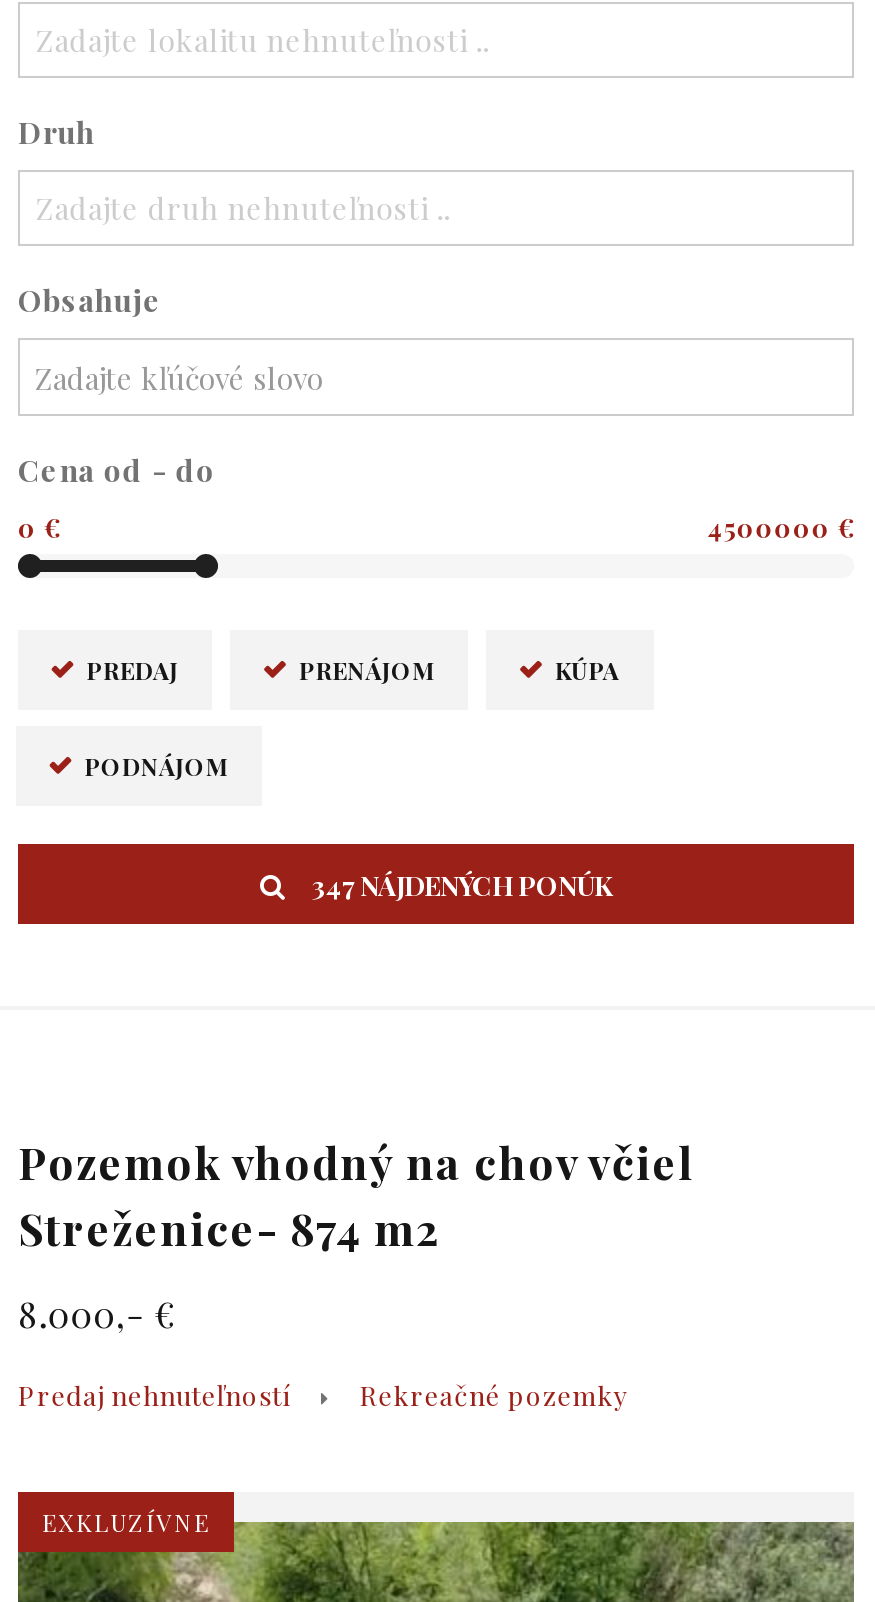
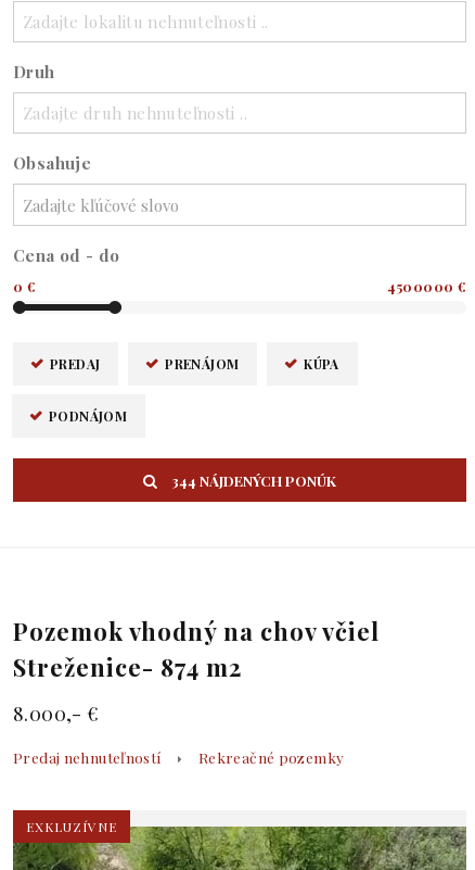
[312,866,612,902] 347 NÁJDENÝCH PONÚK -> [171,470,336,490] 344 NÁJDENÝCH PONÚK

